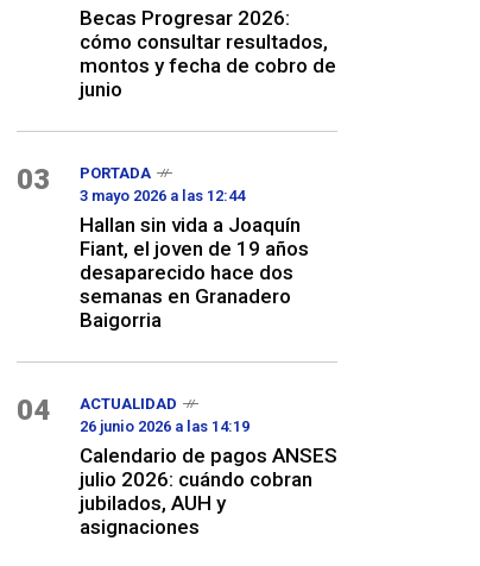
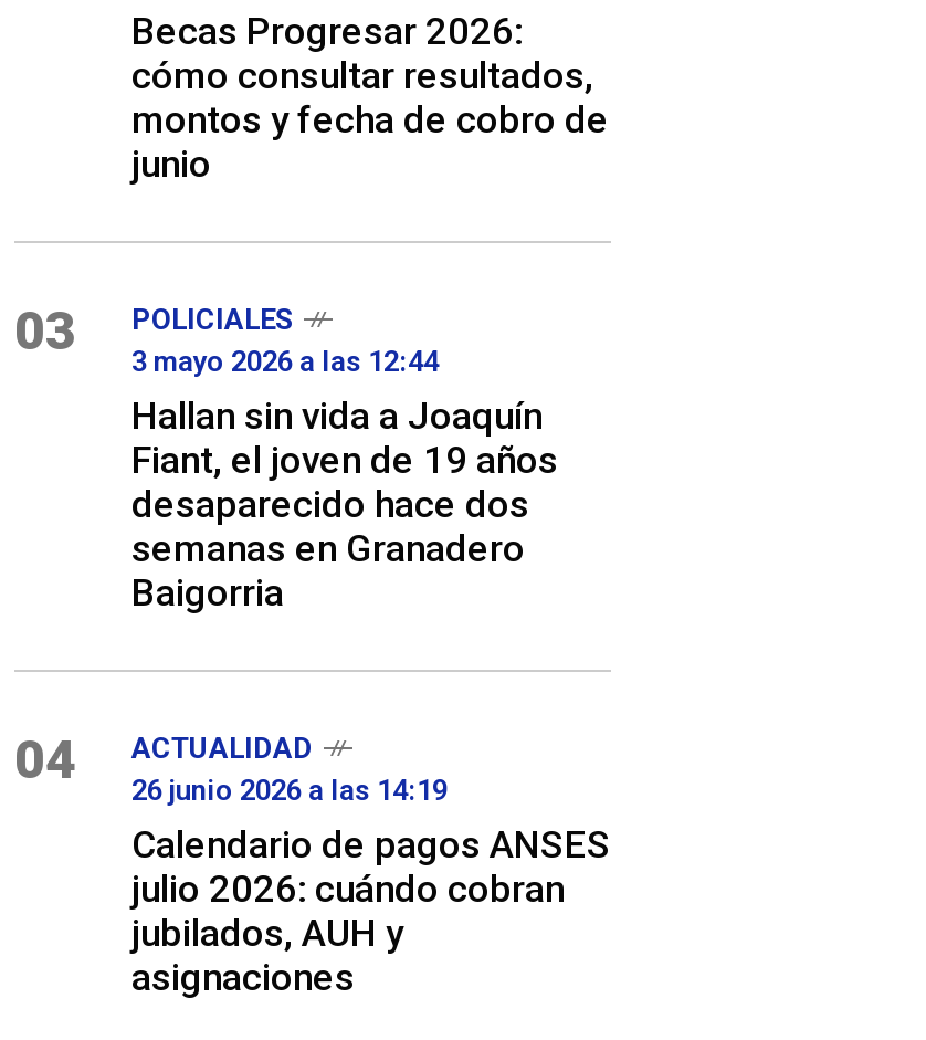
[80,165,151,182] PORTADA -> [131,304,293,337] POLICIALES

